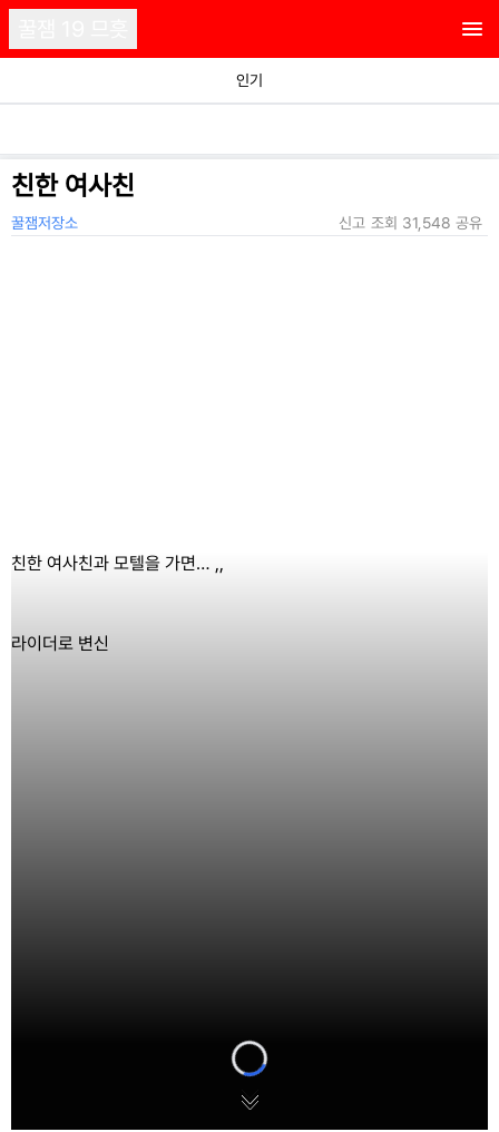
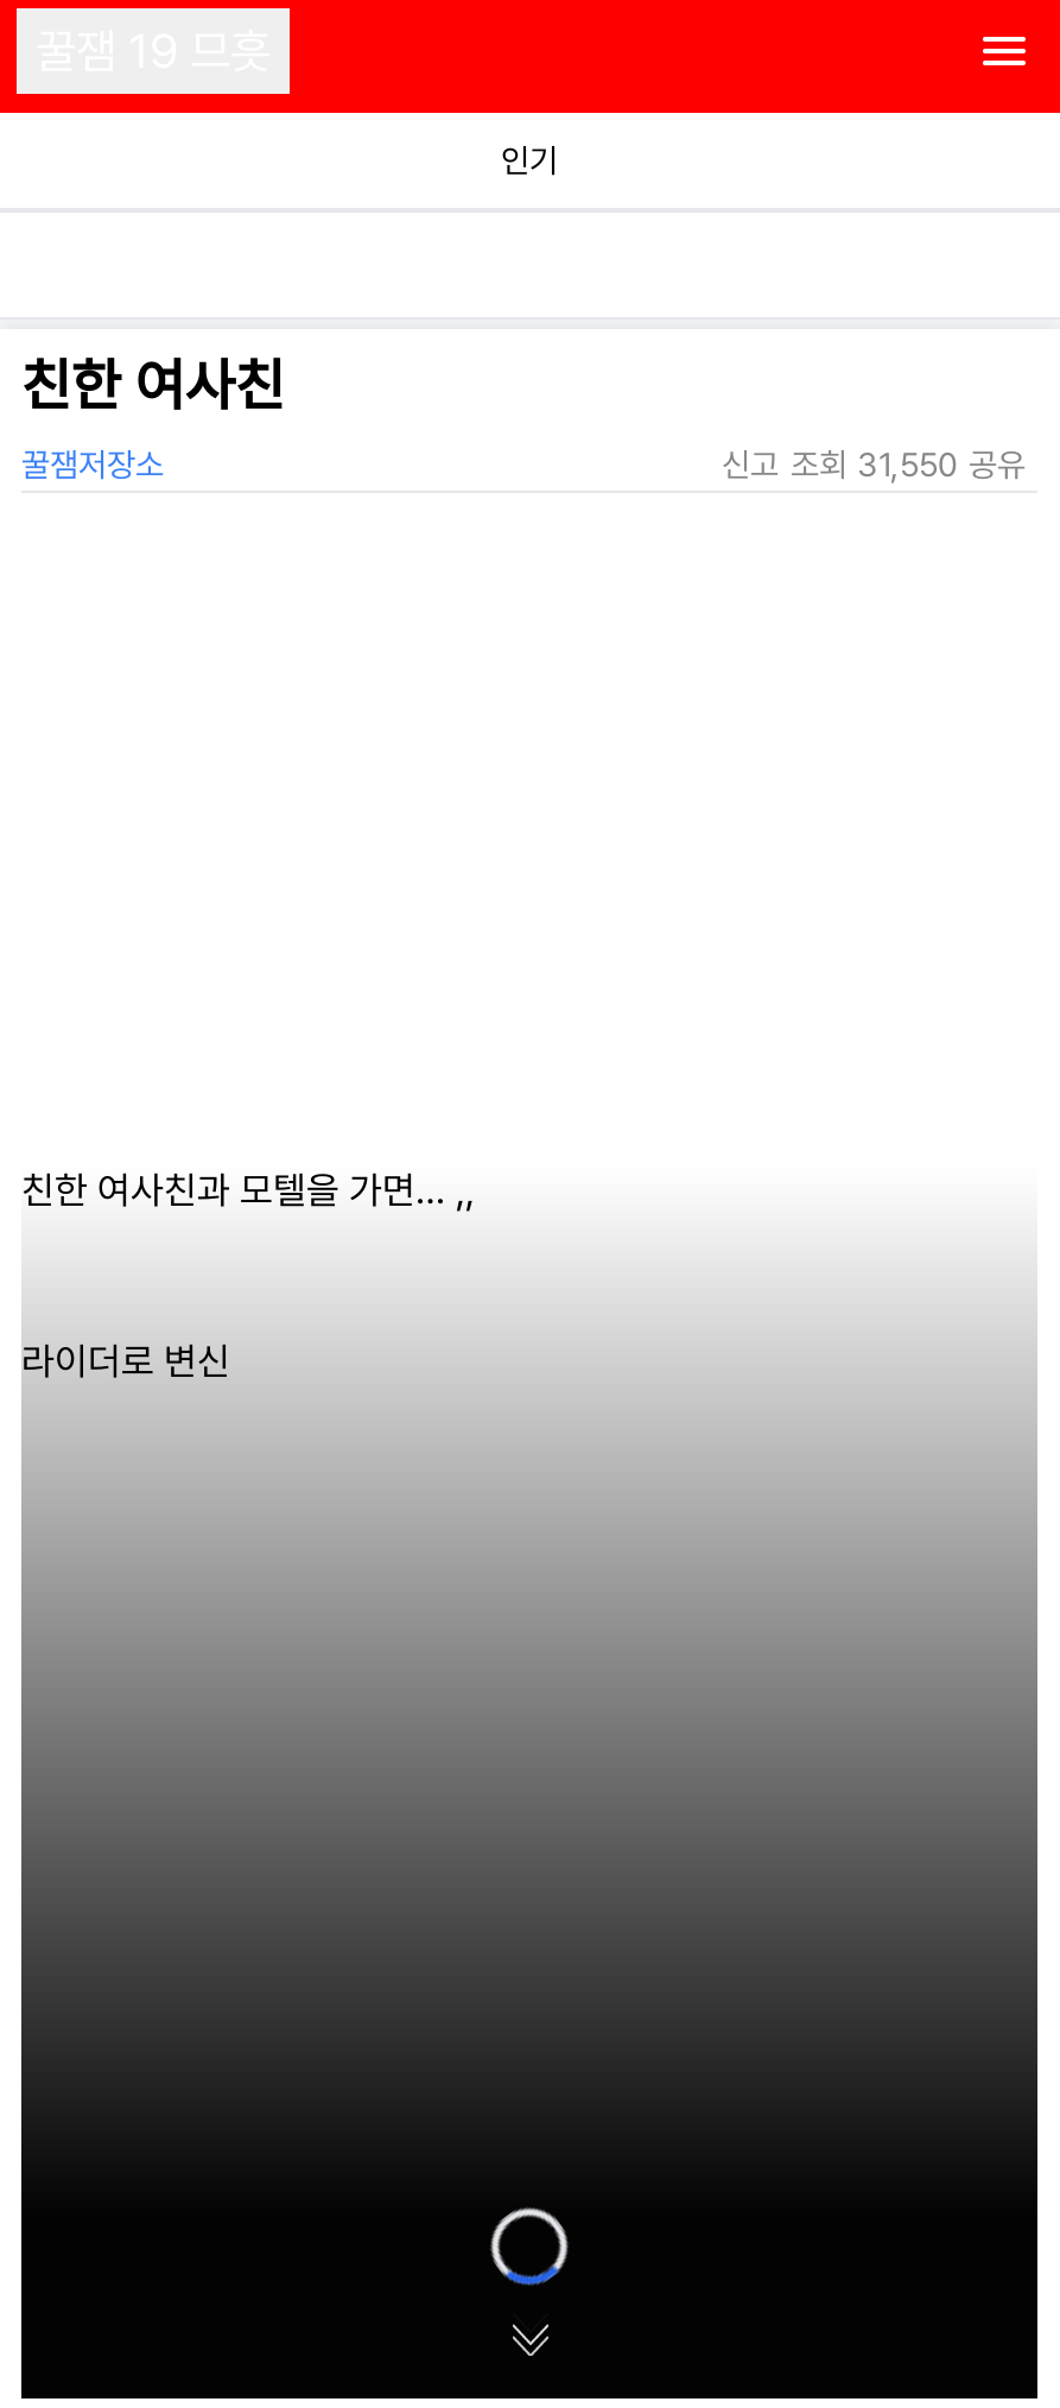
[339,214,482,232] 신고 조회 31,548 공유 -> [722,445,1026,484] 신고 조회 31,550 공유

